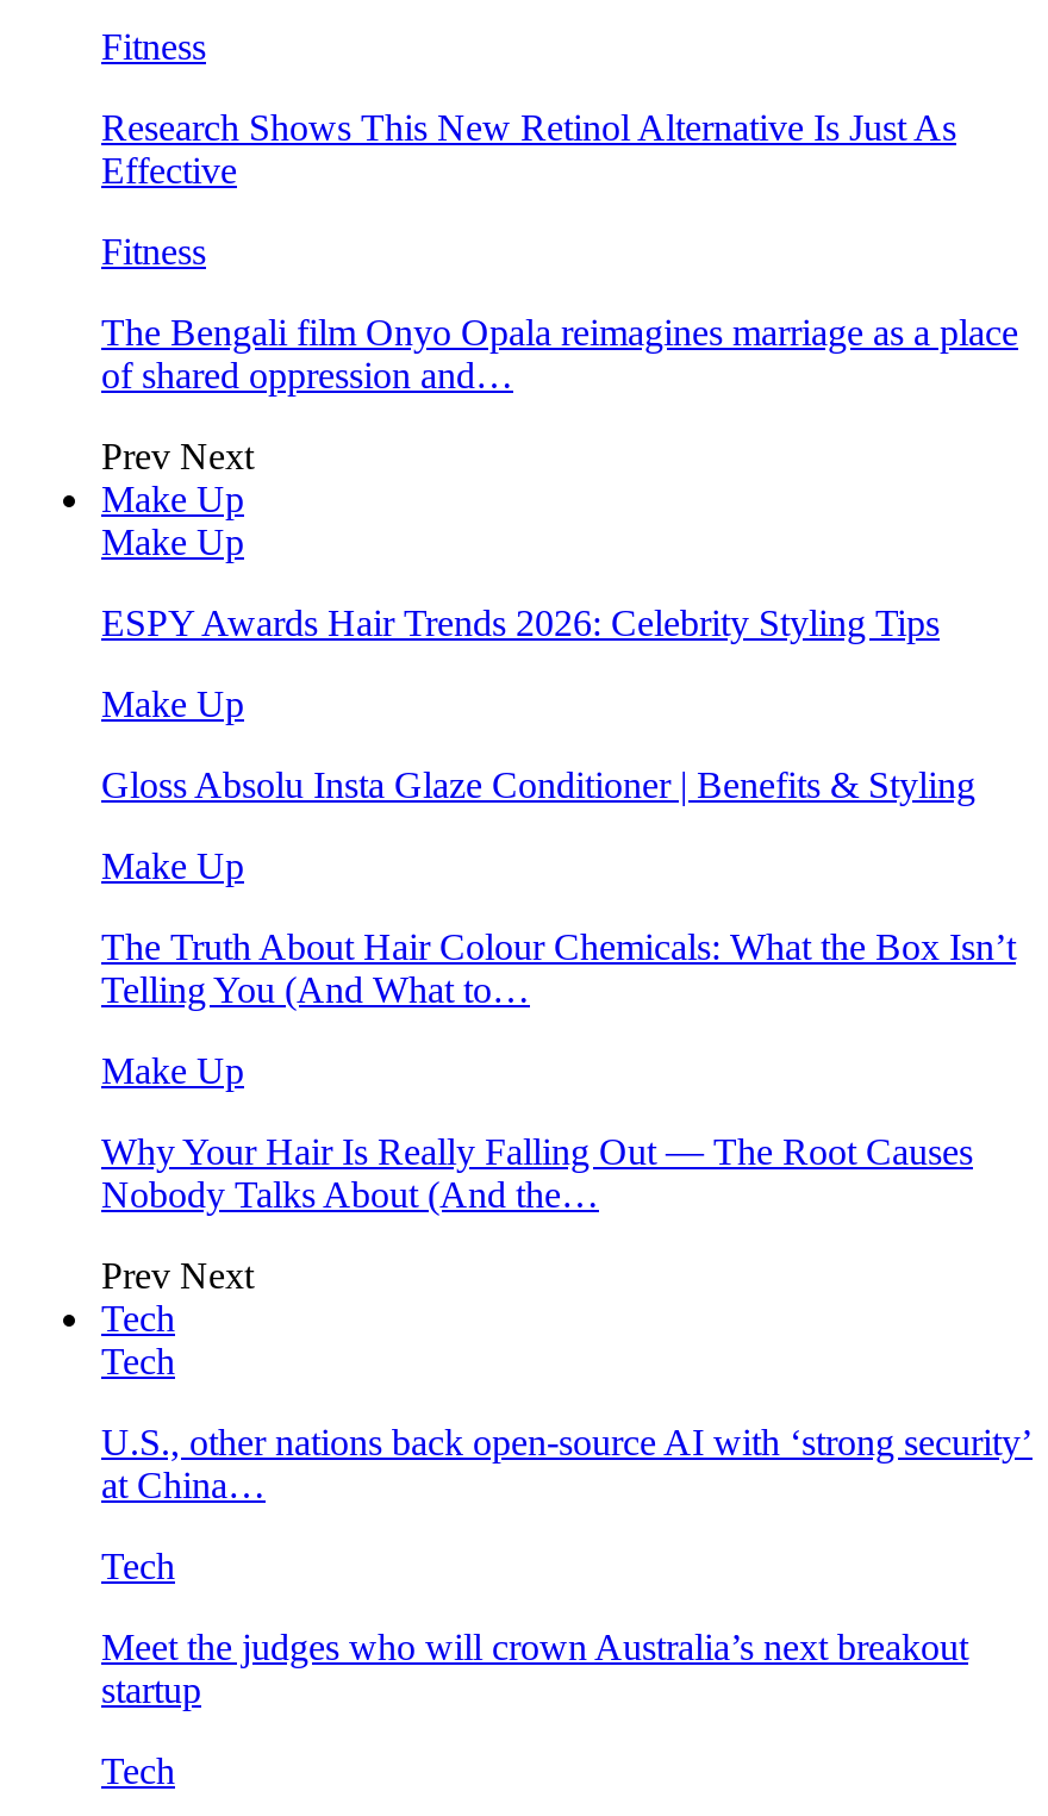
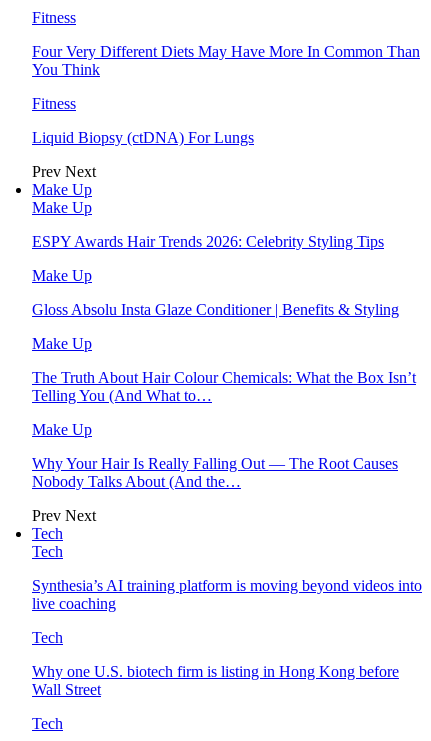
[101,107,956,191] Research Shows This New Retinol Alternative Is Just As | Effective -> [32,43,420,78] Four Very Different Diets May Have More In Common Than | You Think
[101,312,1018,395] The Bengali film Onyo Opala reimagines marriage as a place | of shared oppression and… -> [32,129,254,146] Liquid Biopsy (ctDNA) For Lungs
[101,1422,1033,1505] U.S., other nations back open-source AI with ‘strong security’ | at China… -> [32,577,422,612] Synthesia’s AI training platform is moving beyond videos into | live coaching
[101,1627,968,1710] Meet the judges who will crown Australia’s next breakout | startup -> [32,663,399,698] Why one U.S. biotech firm is listing in Hong Kong before | Wall Street

